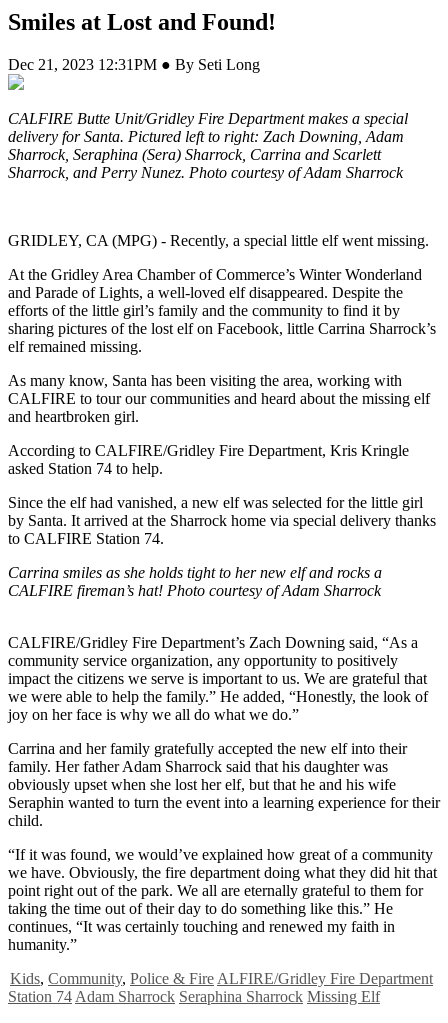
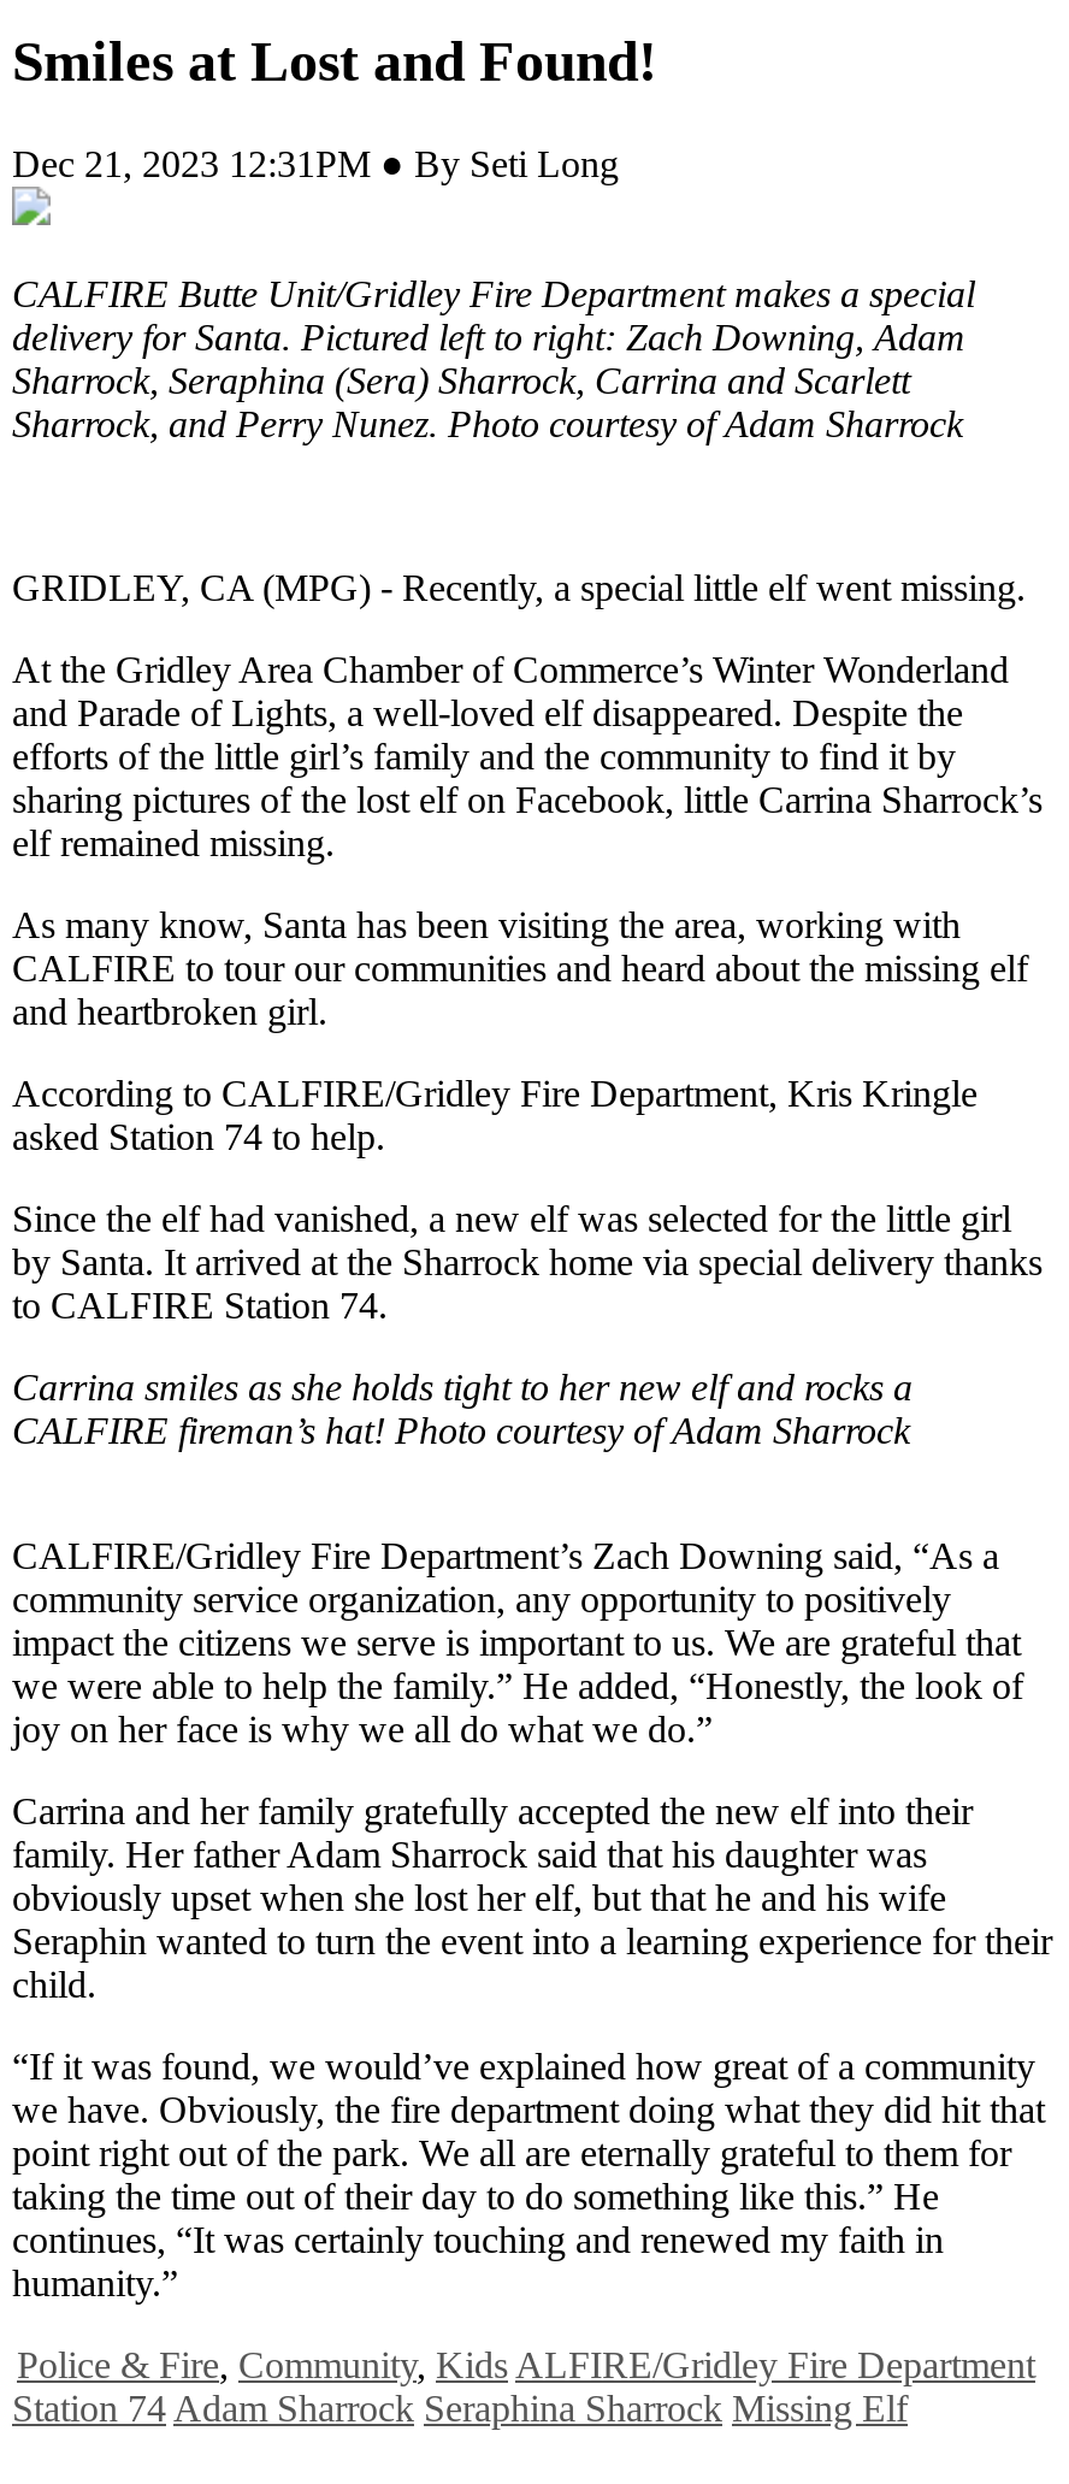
[10,970,433,987] Kids, Community, Police & Fire ALFIRE/Gridley Fire Department -> [17,2343,1035,2384] Police & Fire, Community, Kids ALFIRE/Gridley Fire Department

